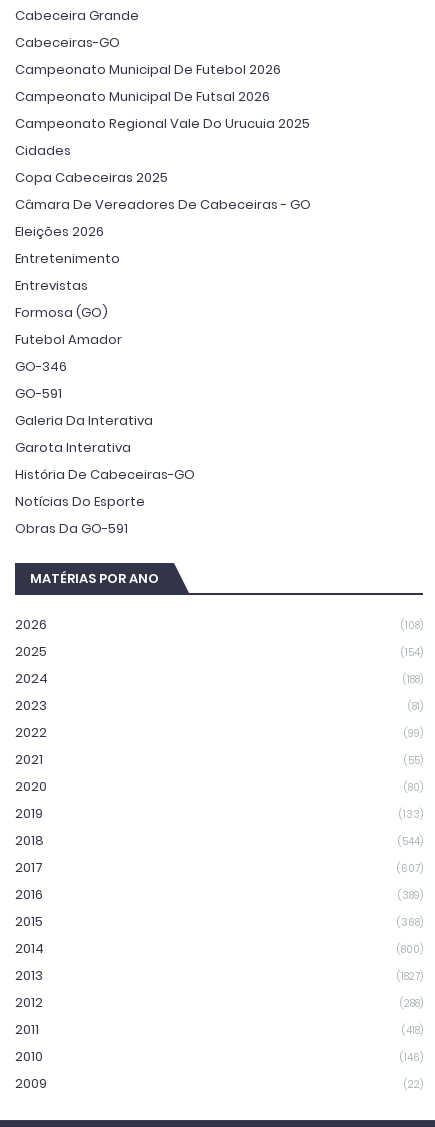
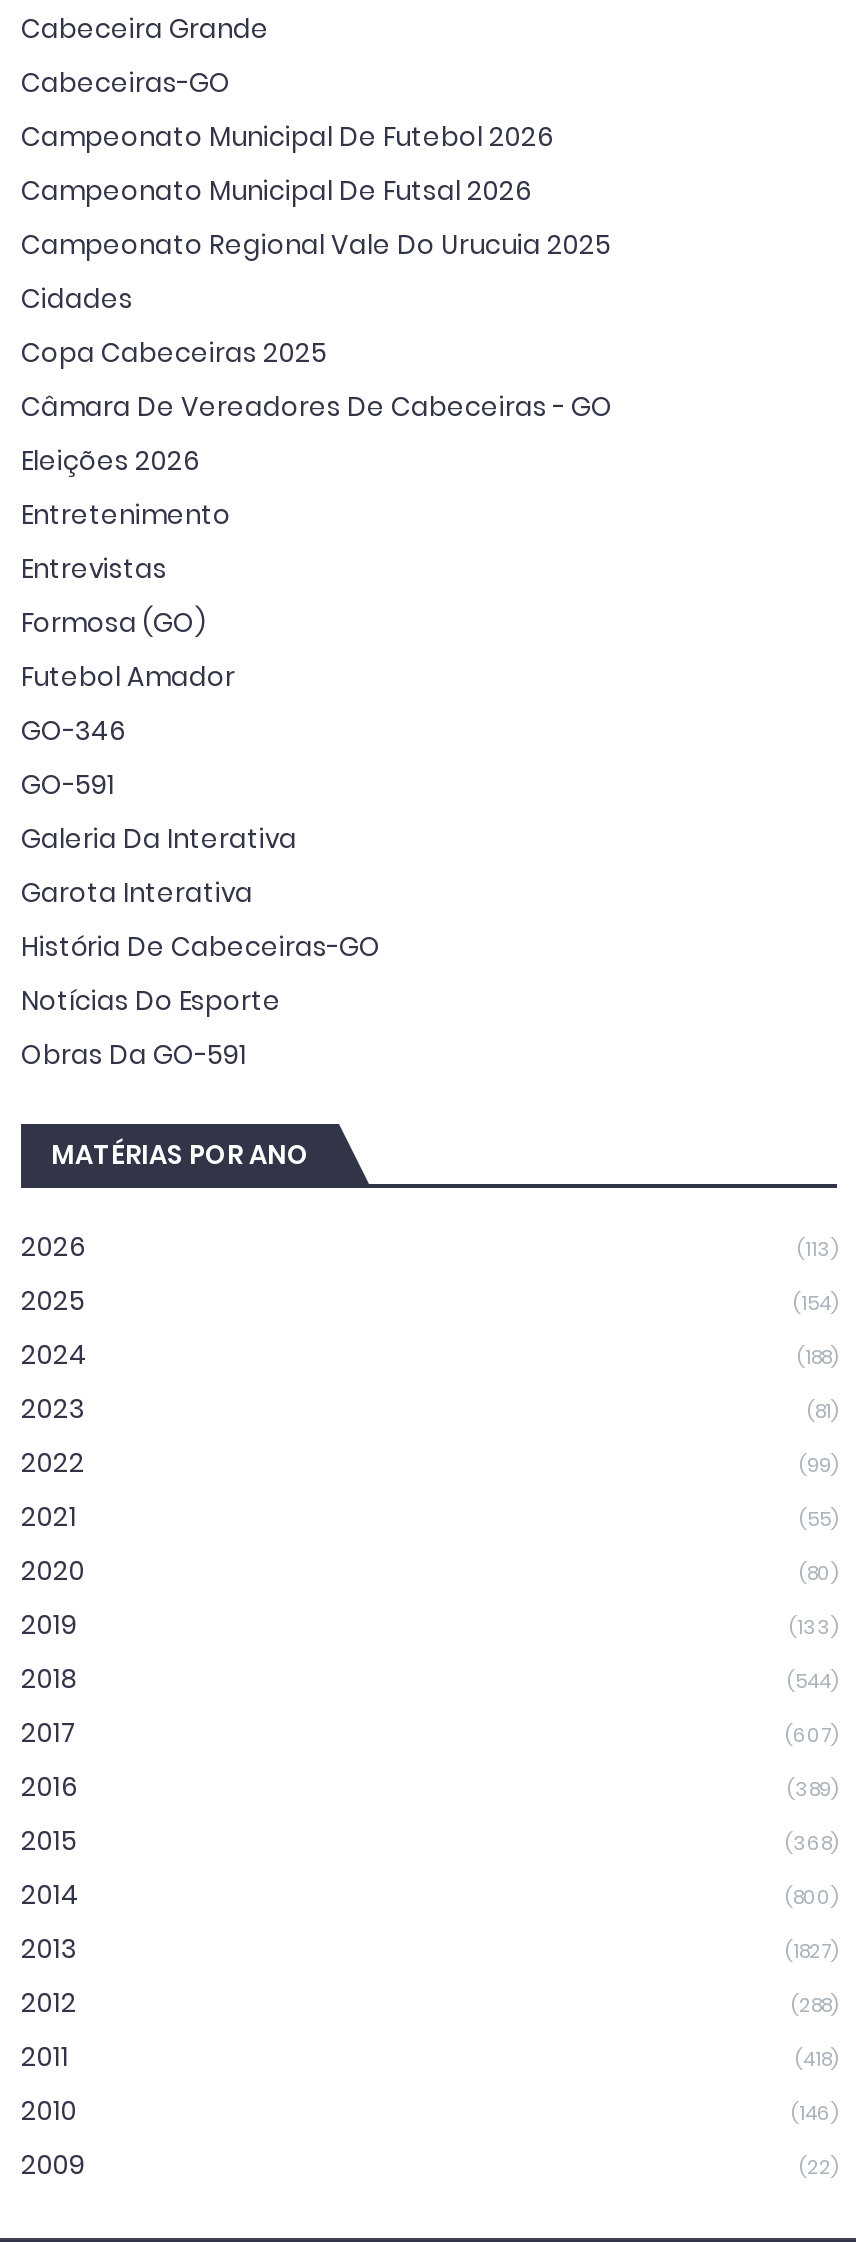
[401,618,423,633] (108) -> [797,1233,837,1263] (113)

